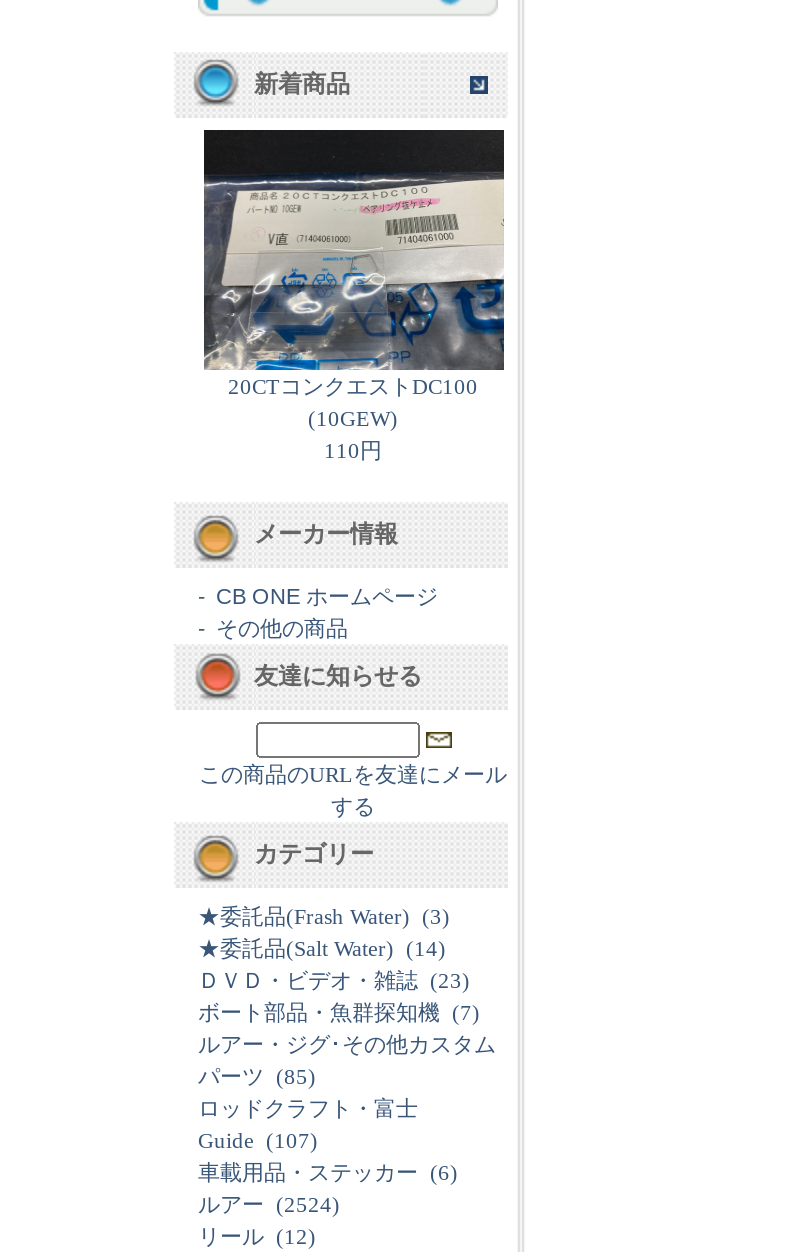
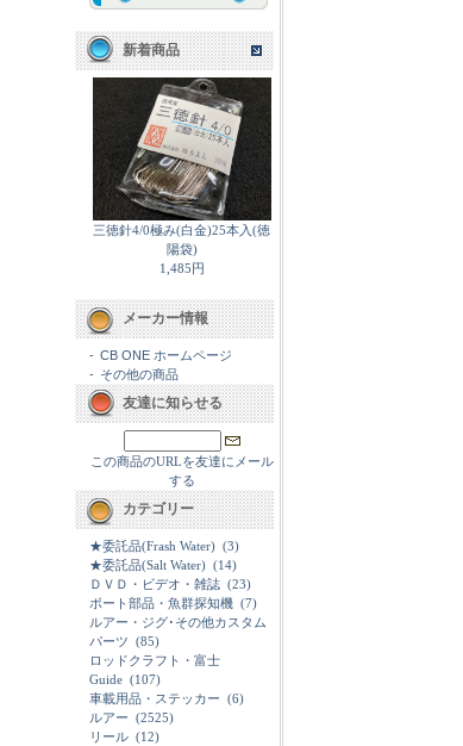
[202,132,506,462] [image] | 20CTコンクエストDC100 | (10GEW) | 110円 -> [93,77,273,275] [image] | 三徳針4/0極み(白金)25本入(徳 | 陽袋) | 1,485円
[198,1192,340,1216] ルアー(2524) -> [89,710,174,725] ルアー(2525)

